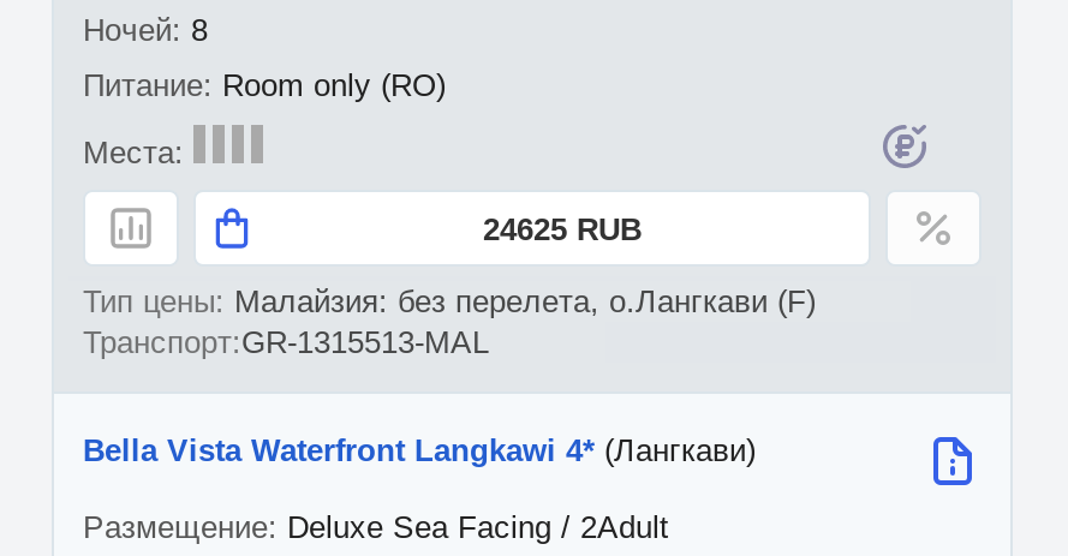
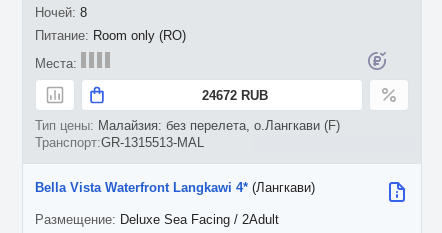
[483,210,642,246] 24625 RUB -> [201,87,267,102] 24672 RUB

